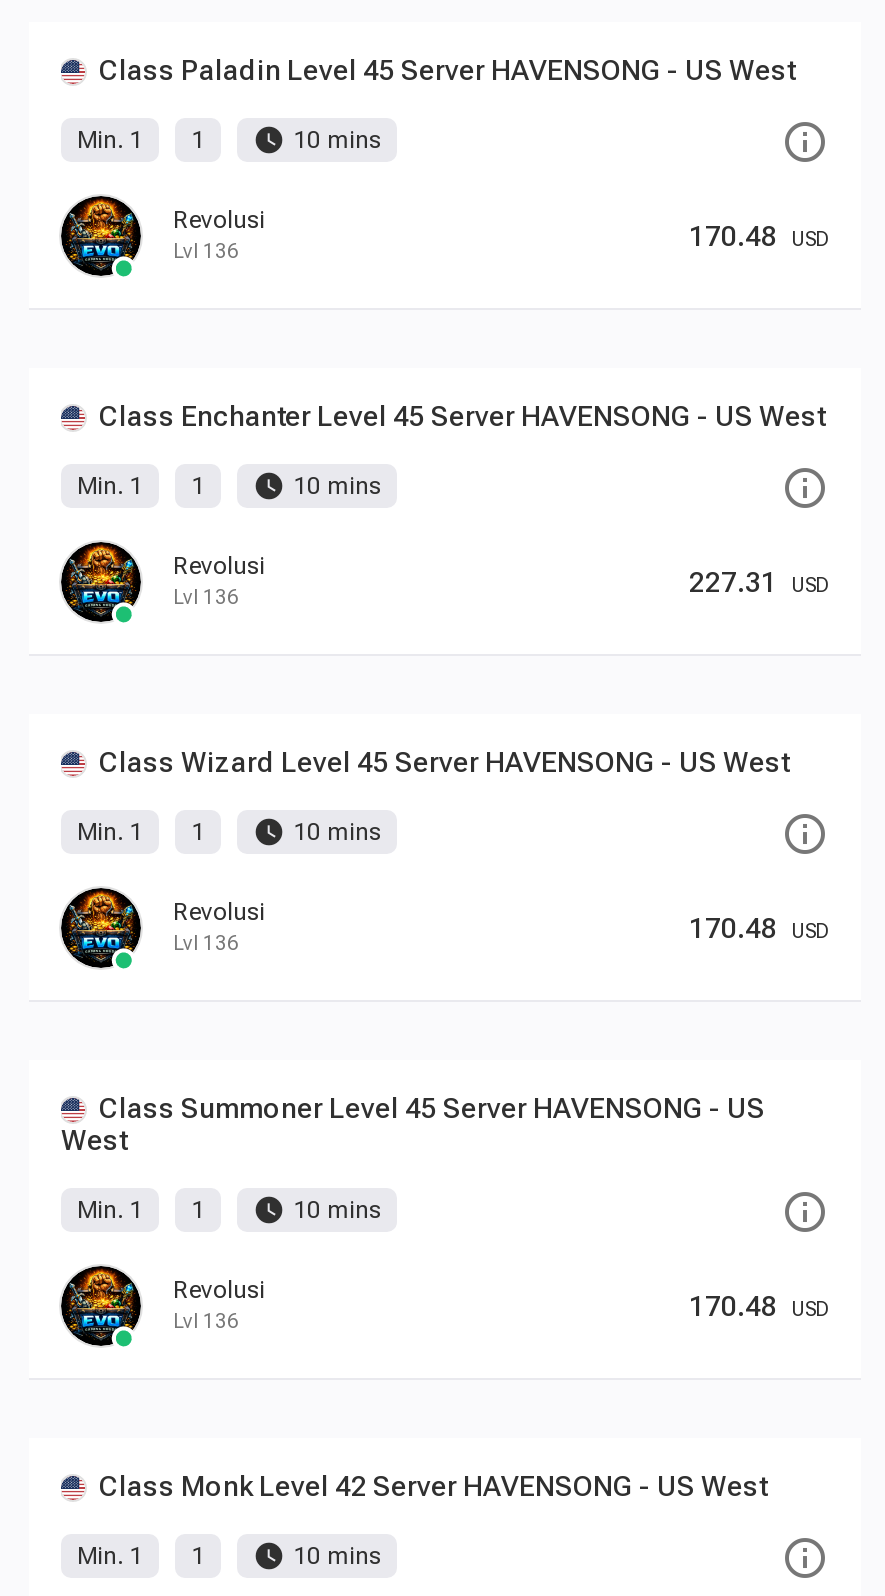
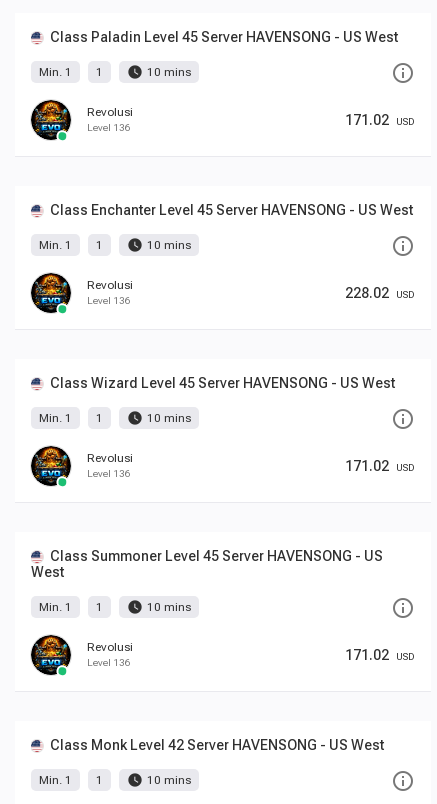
[173,220,829,262] Lvl 136 | 170.48 USD -> [87,112,415,133] Level 136 | 171.02 USD
[173,566,829,608] Lvl 136 | 227.31 USD -> [87,285,415,306] Level 136 | 228.02 USD
[173,912,829,954] Lvl 136 | 170.48 USD -> [87,458,415,479] Level 136 | 171.02 USD
[173,1290,829,1332] Lvl 136 | 170.48 USD -> [87,647,415,668] Level 136 | 171.02 USD

